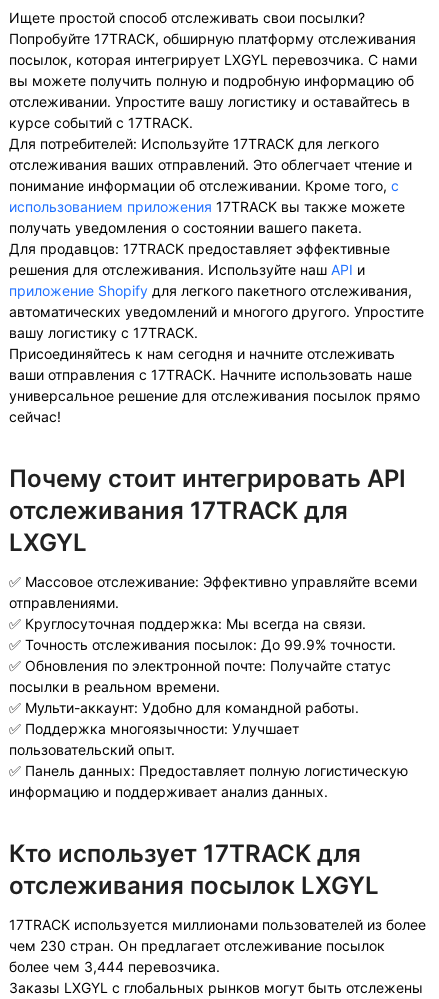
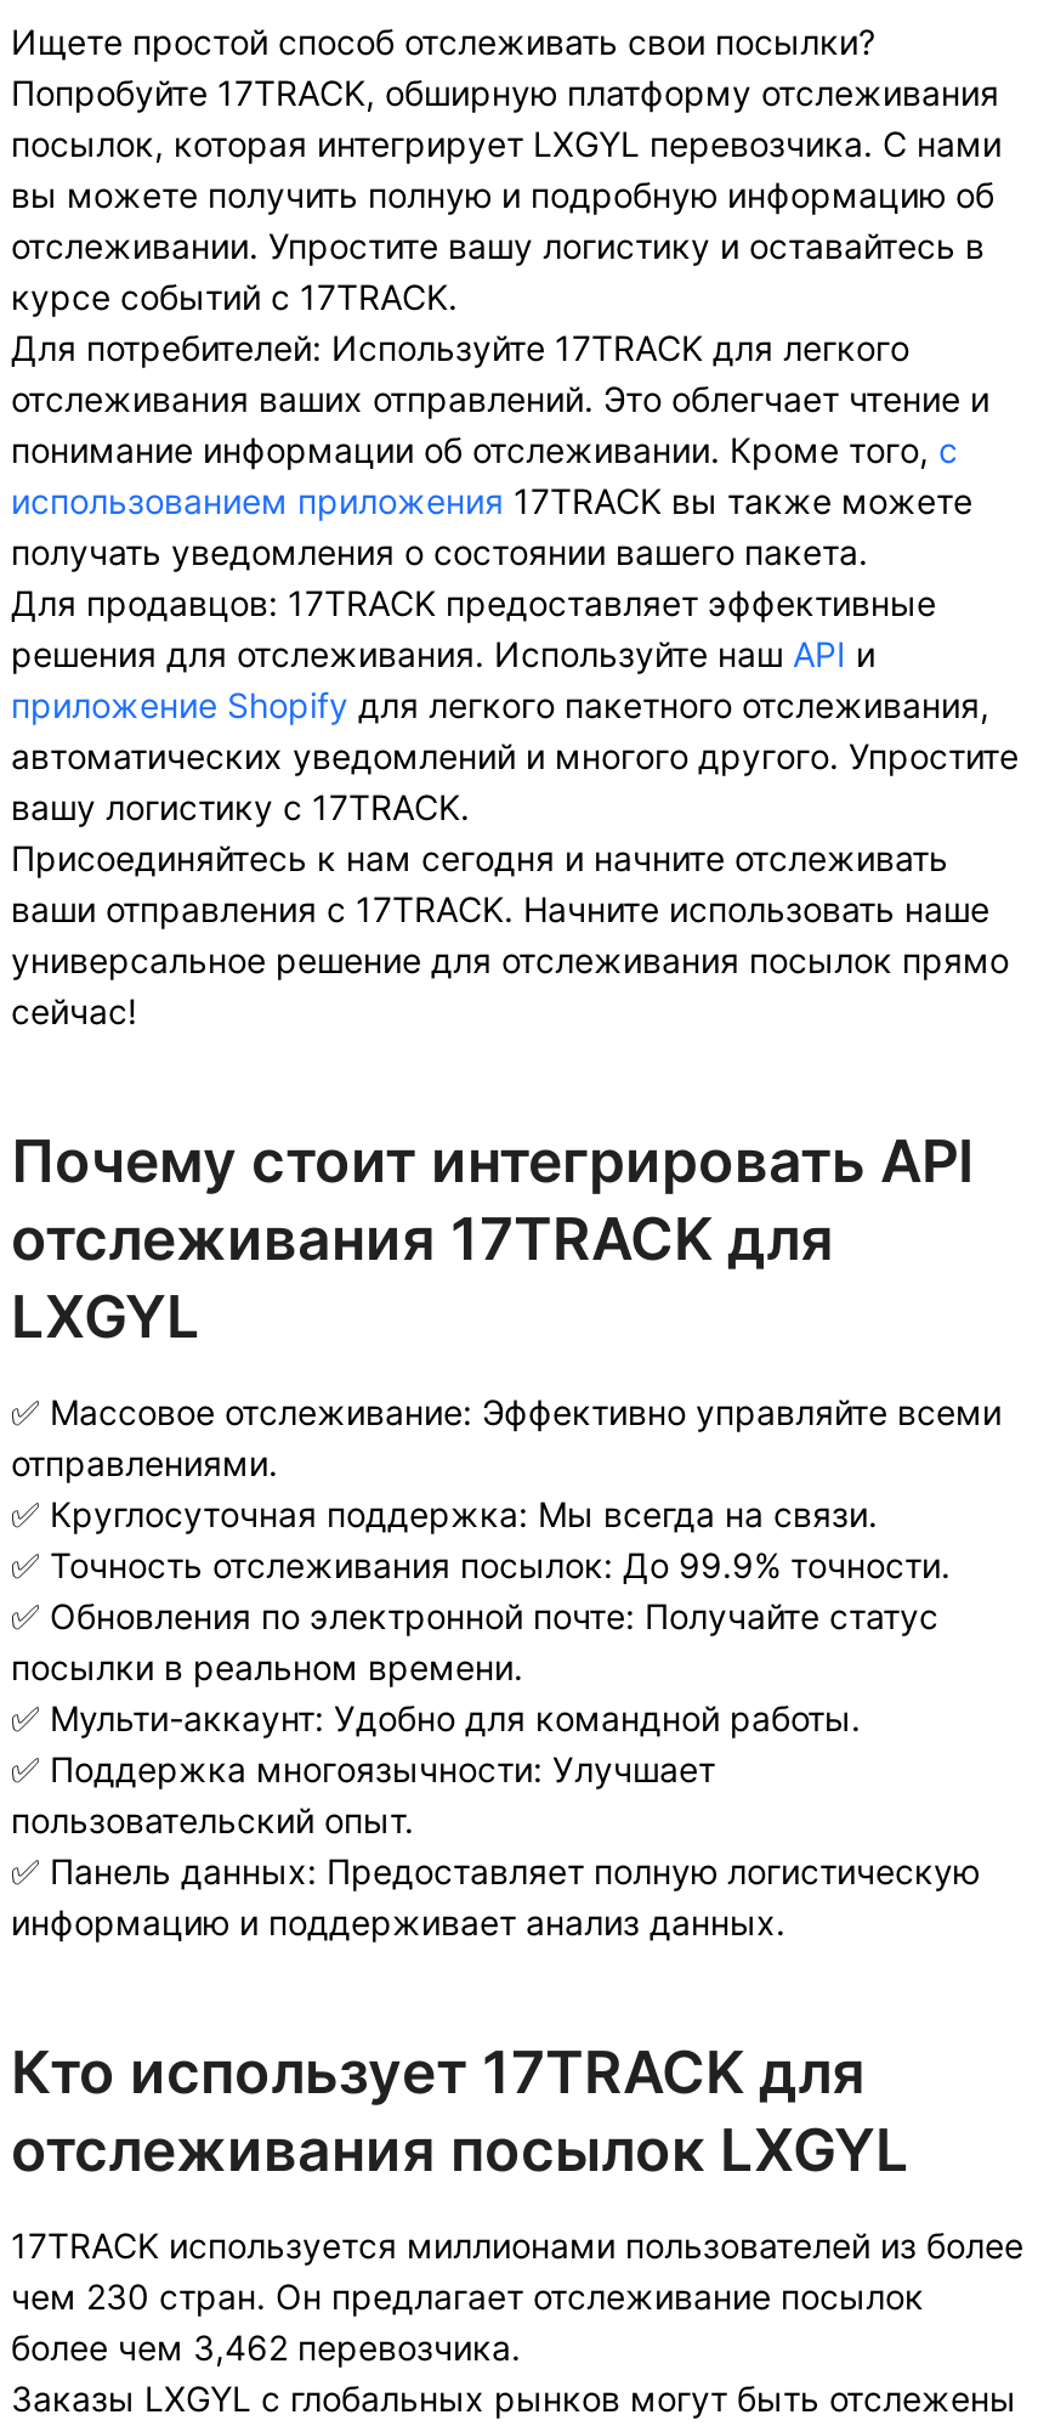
[9,958,220,975] более чем 3,444 перевозчика. -> [11,2327,521,2368] более чем 3,462 перевозчика.

